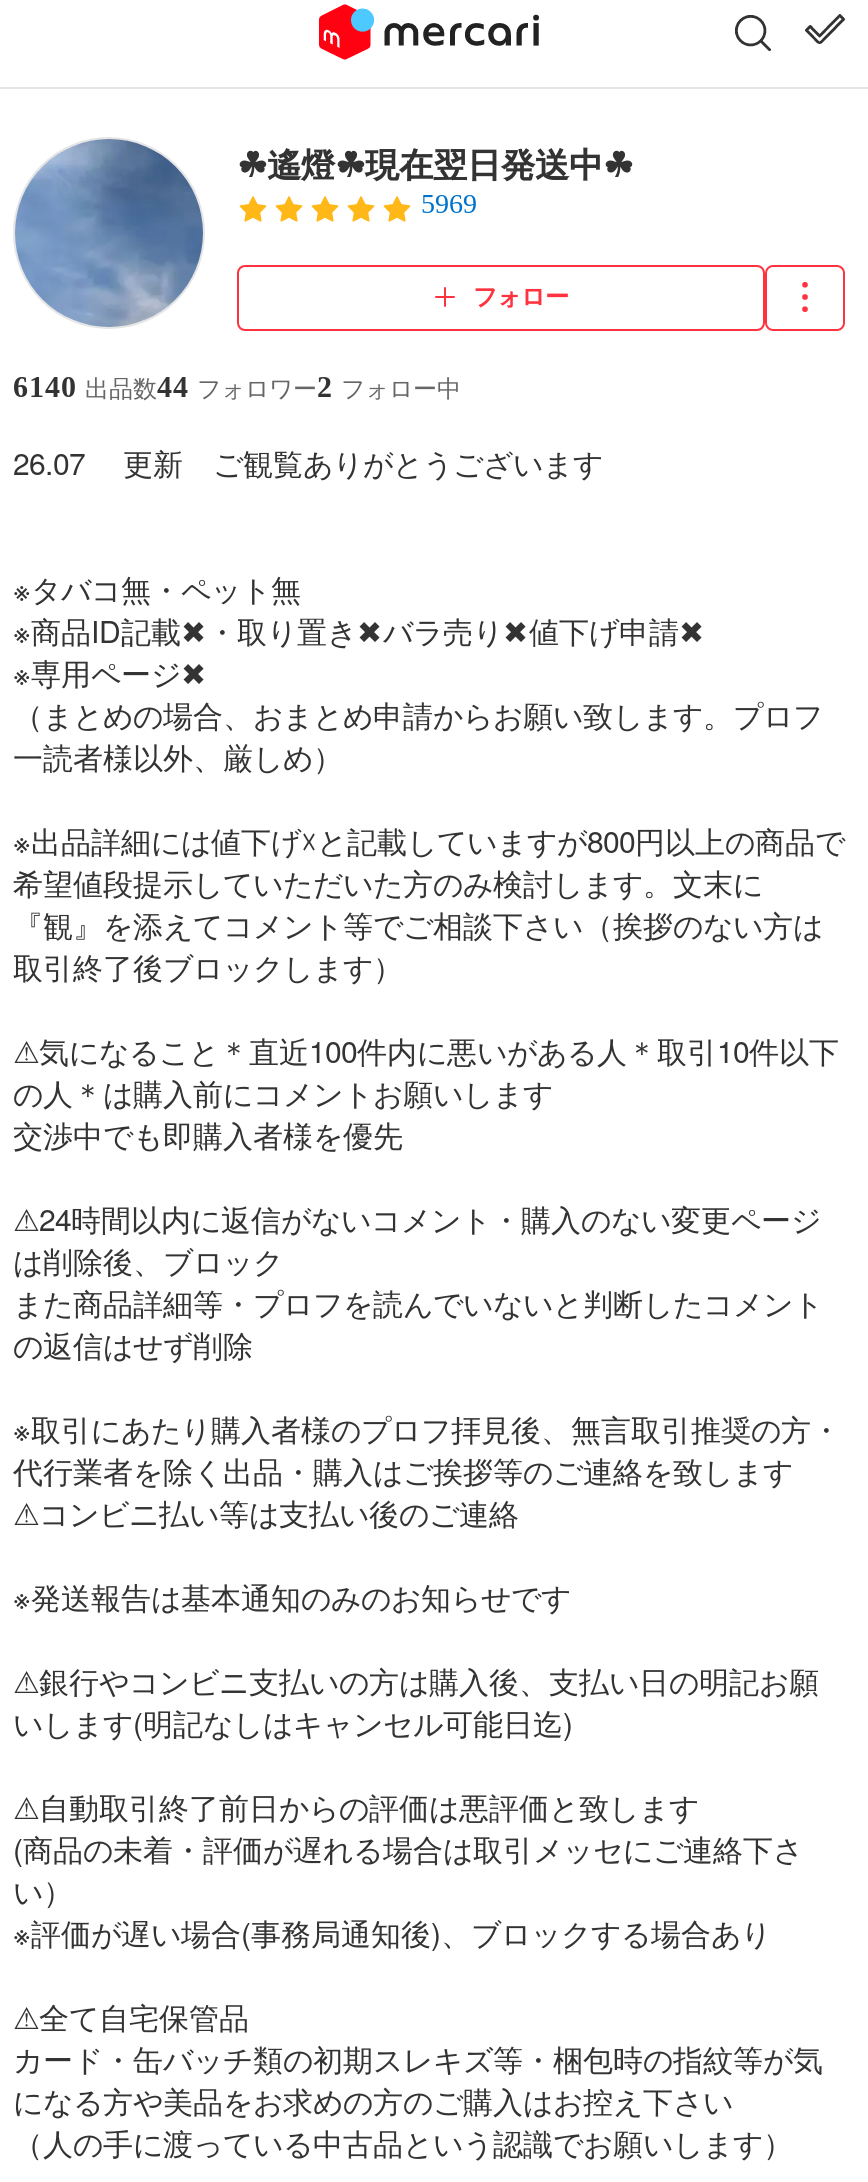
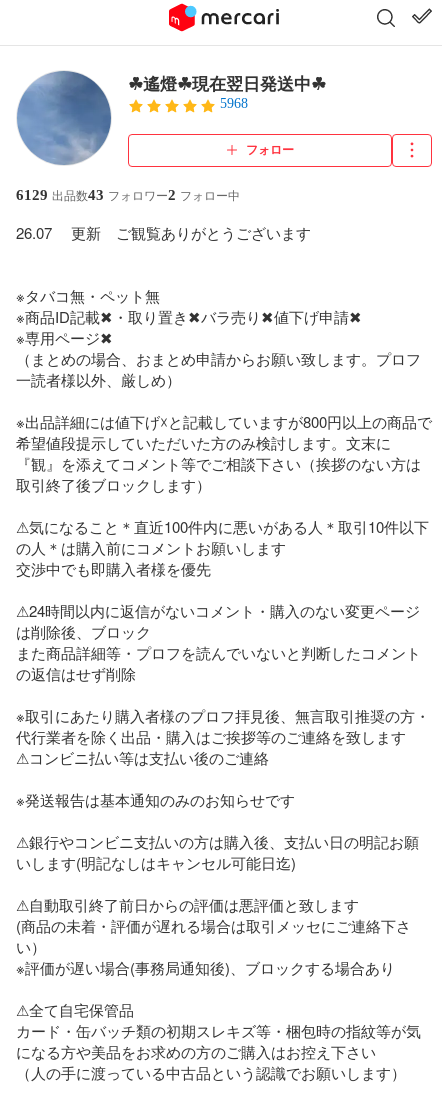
[421,188,477,218] 5969 -> [220,95,248,110] 5968
[13,371,461,403] 6140 出品数44 フォロワー2 フォロー中 -> [16,187,240,203] 6129 出品数43 フォロワー2 フォロー中

